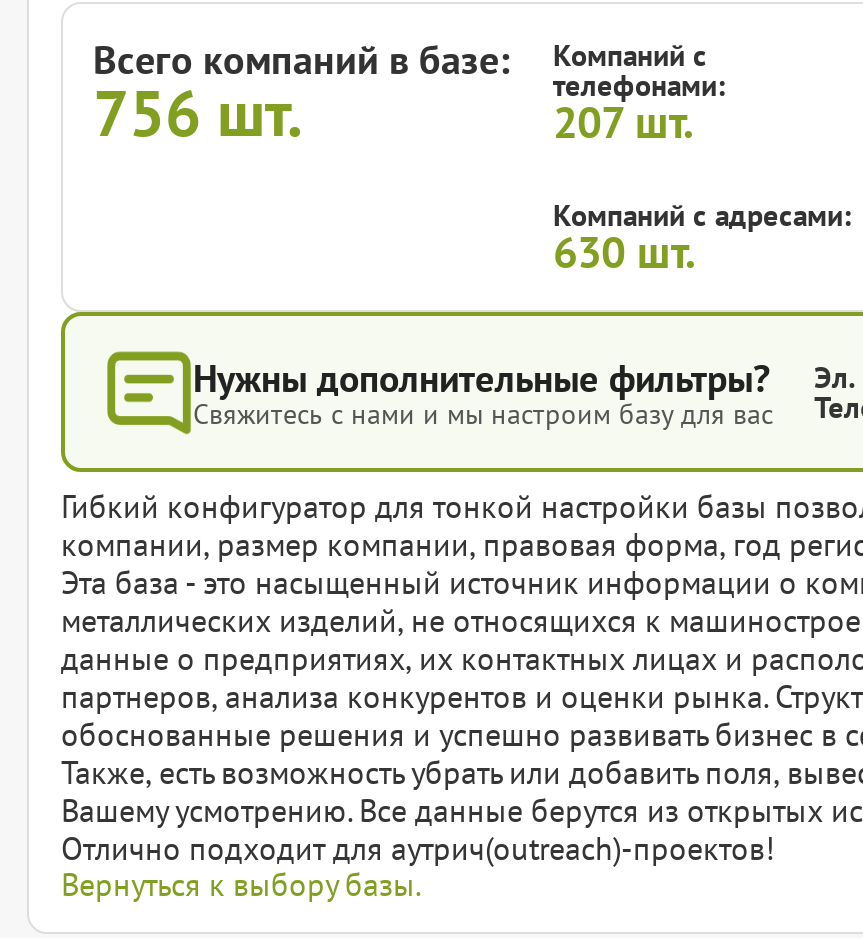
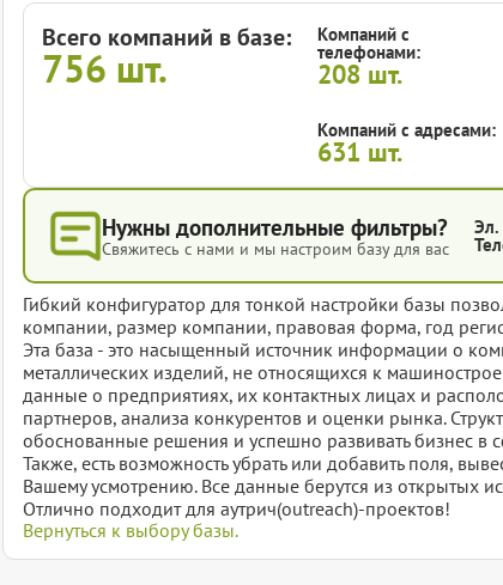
[553,94,693,150] 207шт. -> [317,57,402,91] 208шт.
[553,224,695,280] 630шт. -> [317,135,402,168] 631шт.

